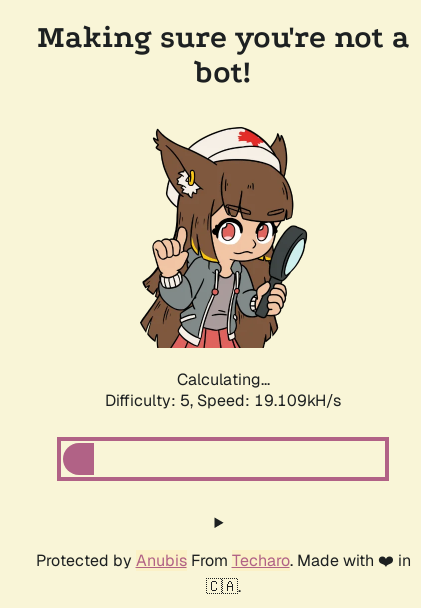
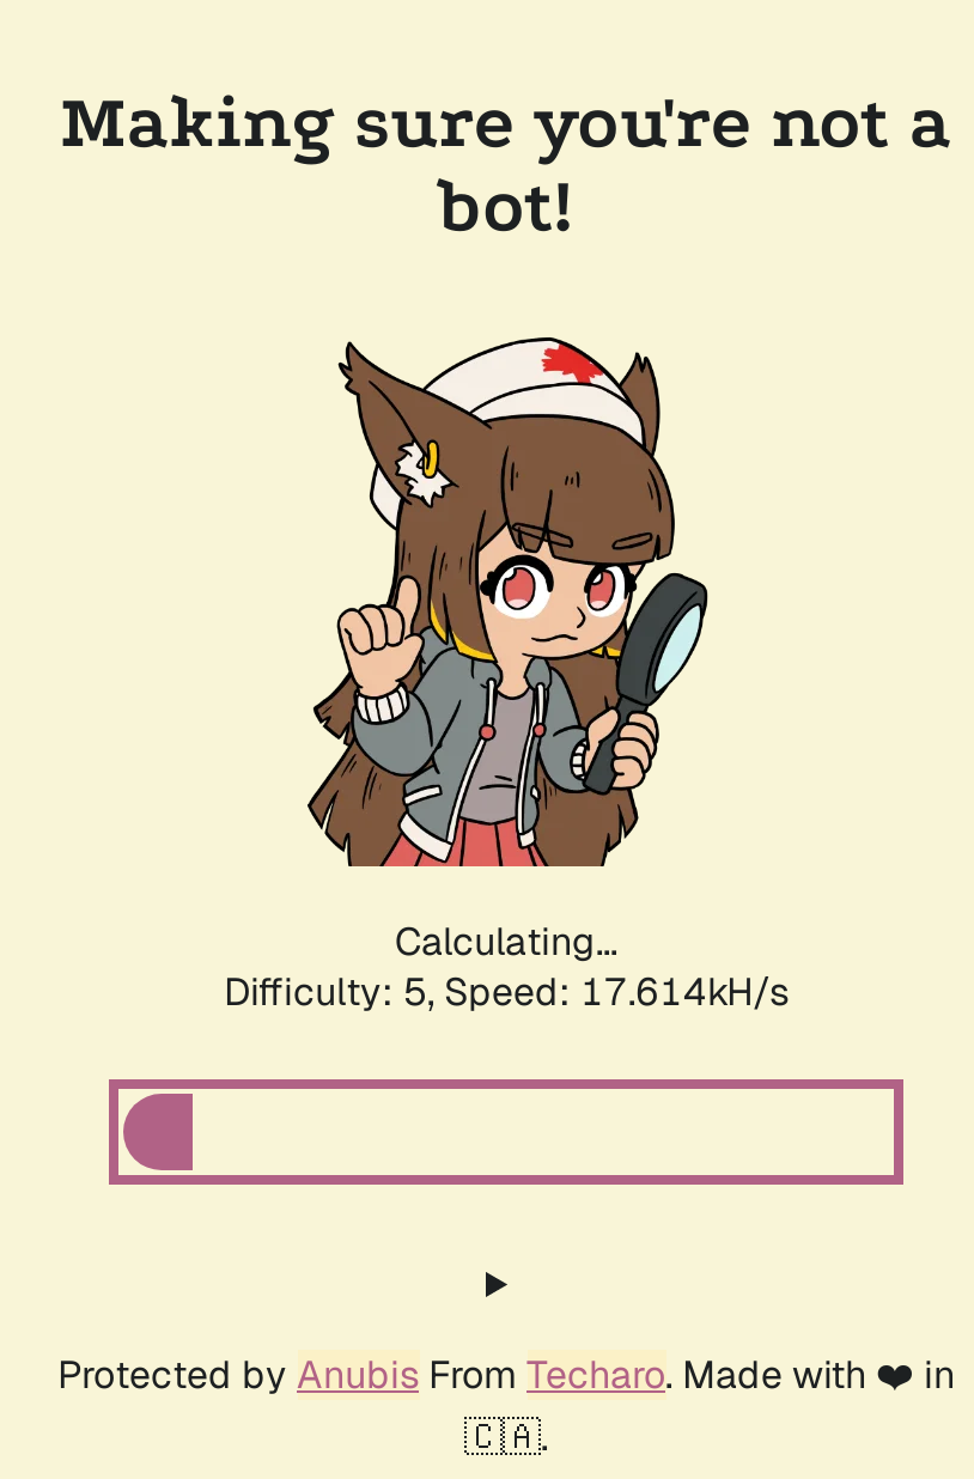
[105,390,341,411] Difficulty: 5, Speed: 19.109kH/s -> [224,967,789,1017] Difficulty: 5, Speed: 17.614kH/s

